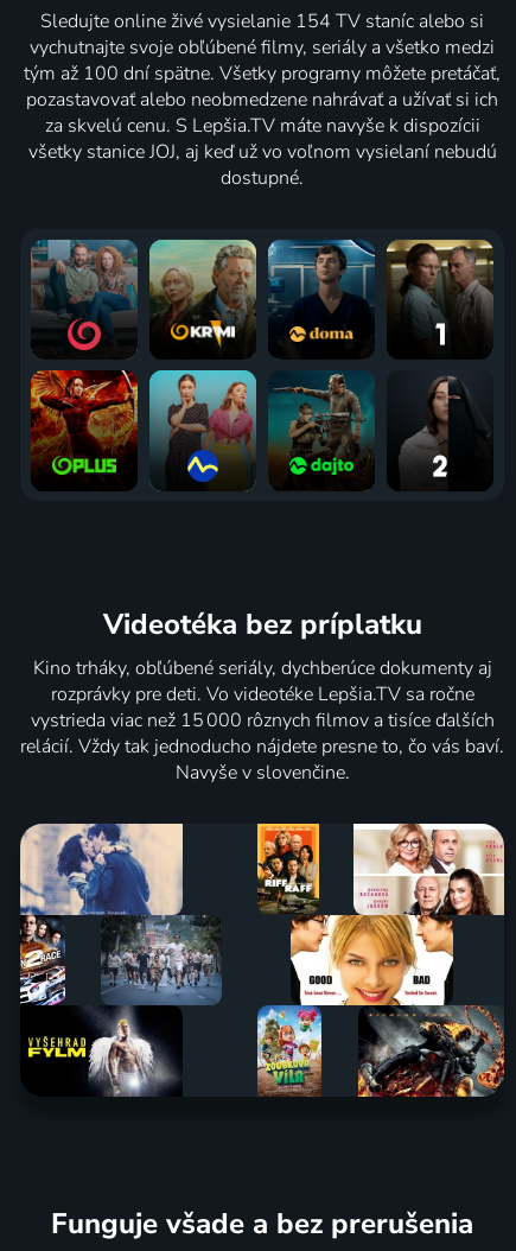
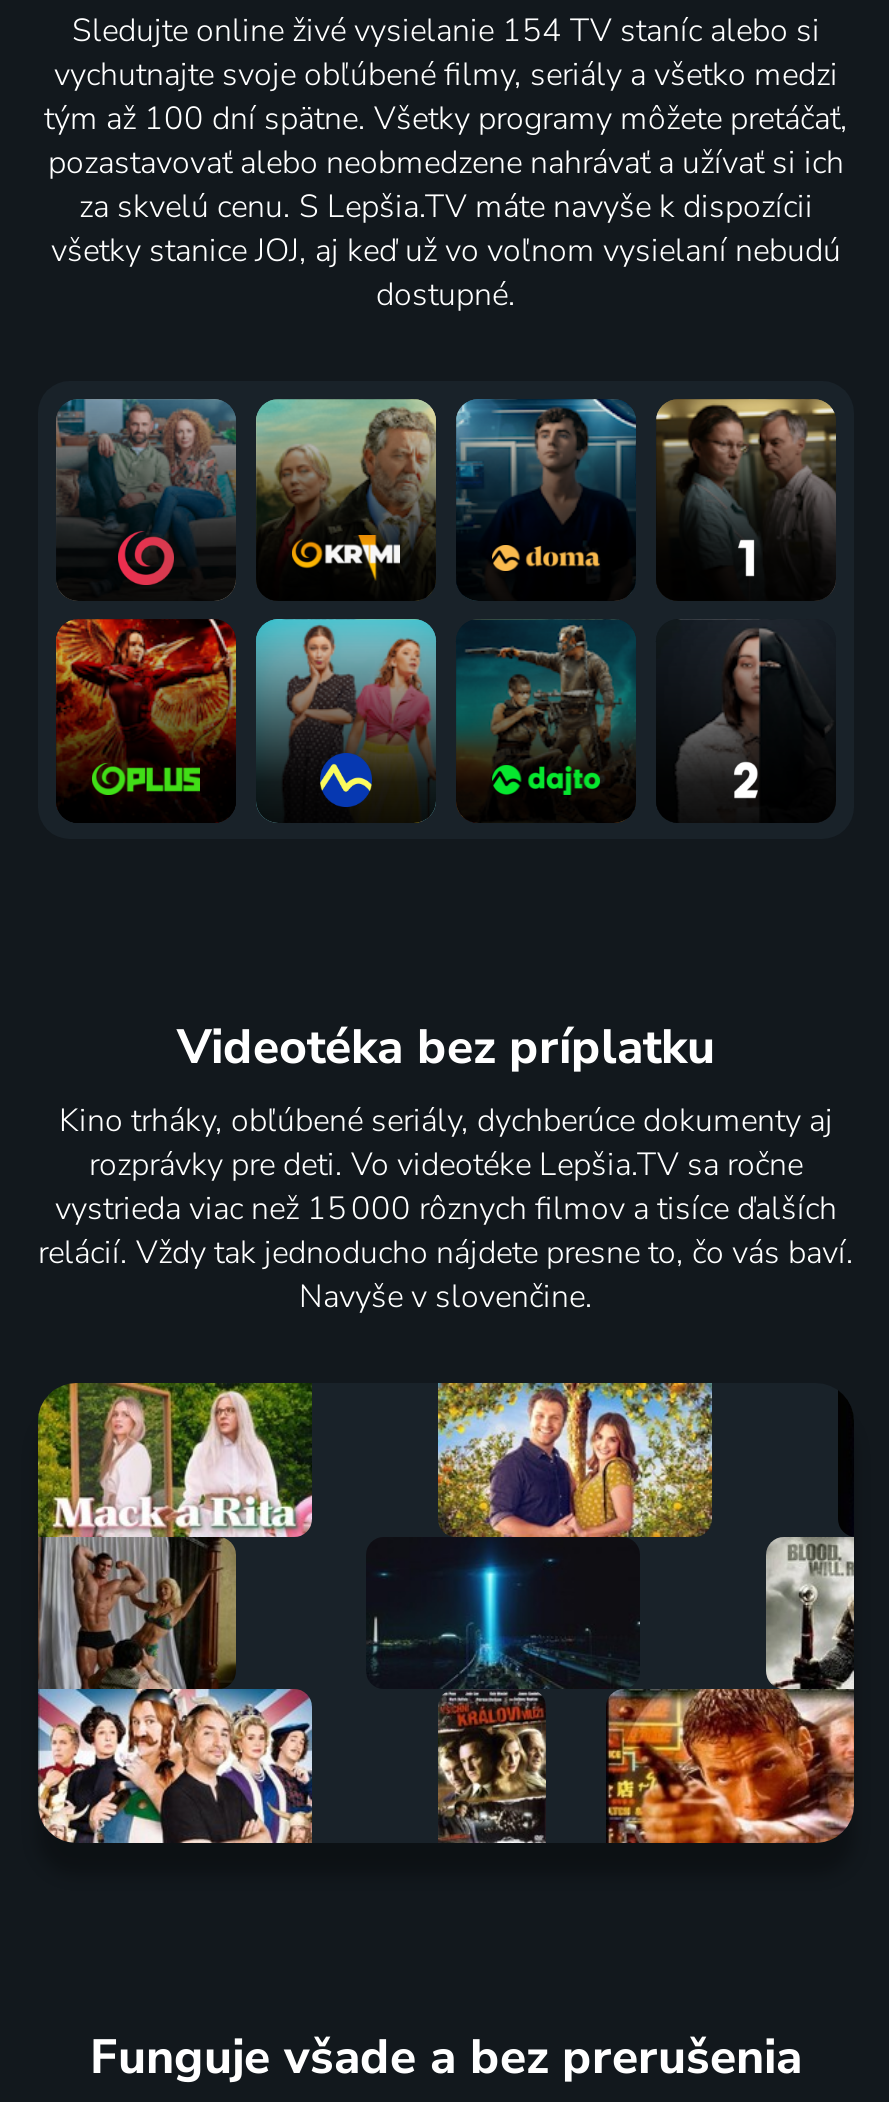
[19,823,222,1097] [image] -> [36,1381,398,1845] [image]
[256,823,505,1098] [image] -> [436,1381,856,1845] [image]

